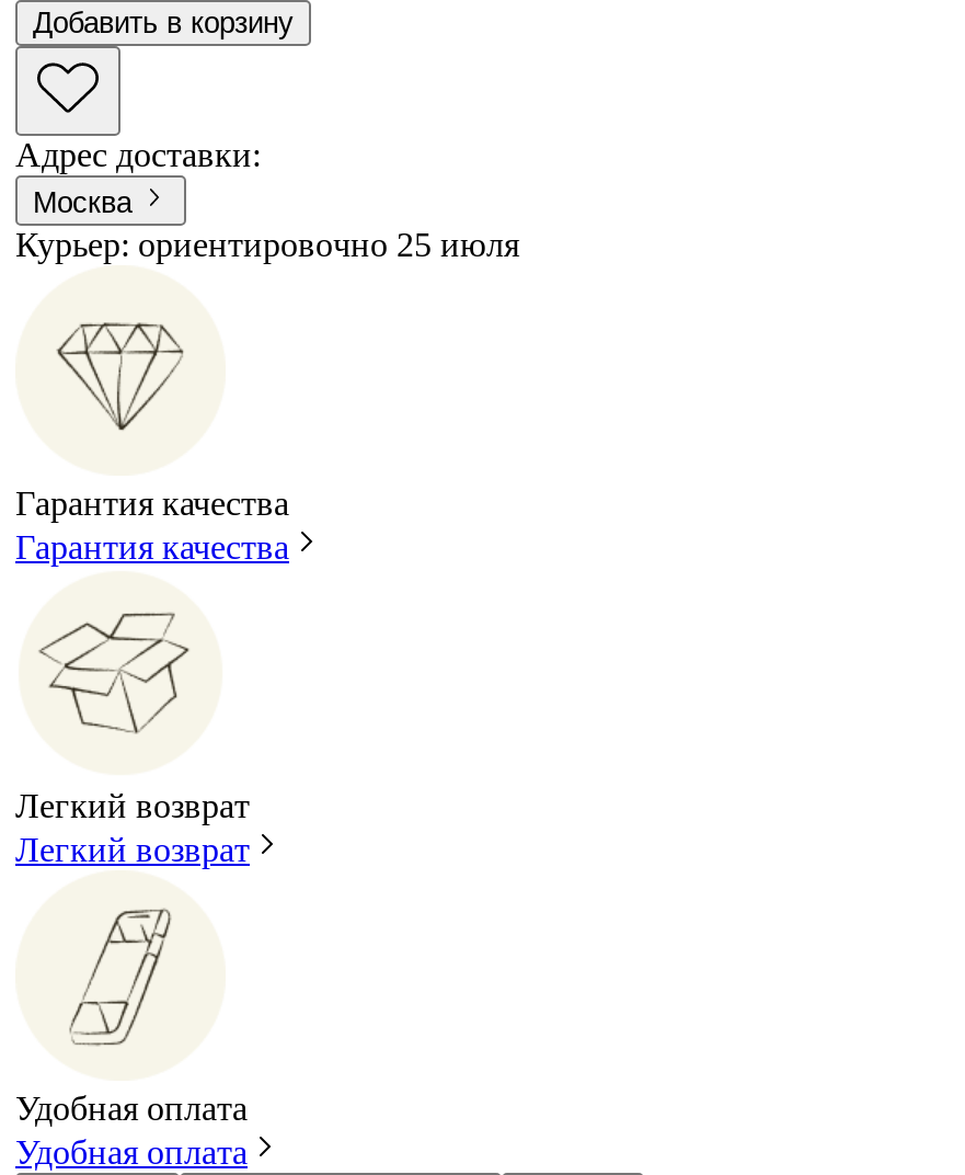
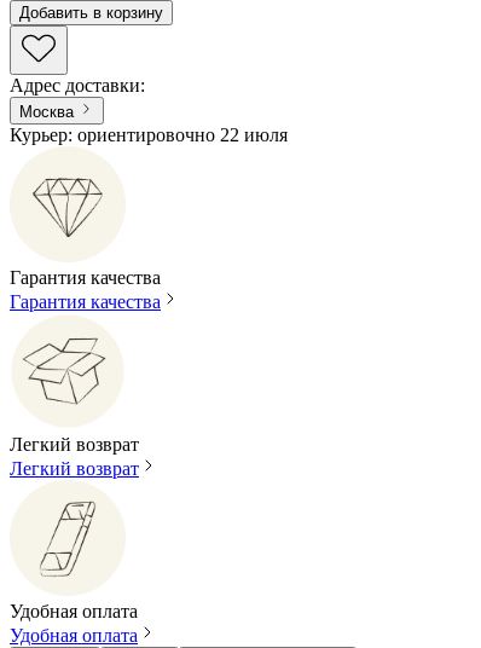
[15,225,519,263] Курьер: ориентировочно 25 июля -> [10,124,288,145] Курьер: ориентировочно 22 июля

